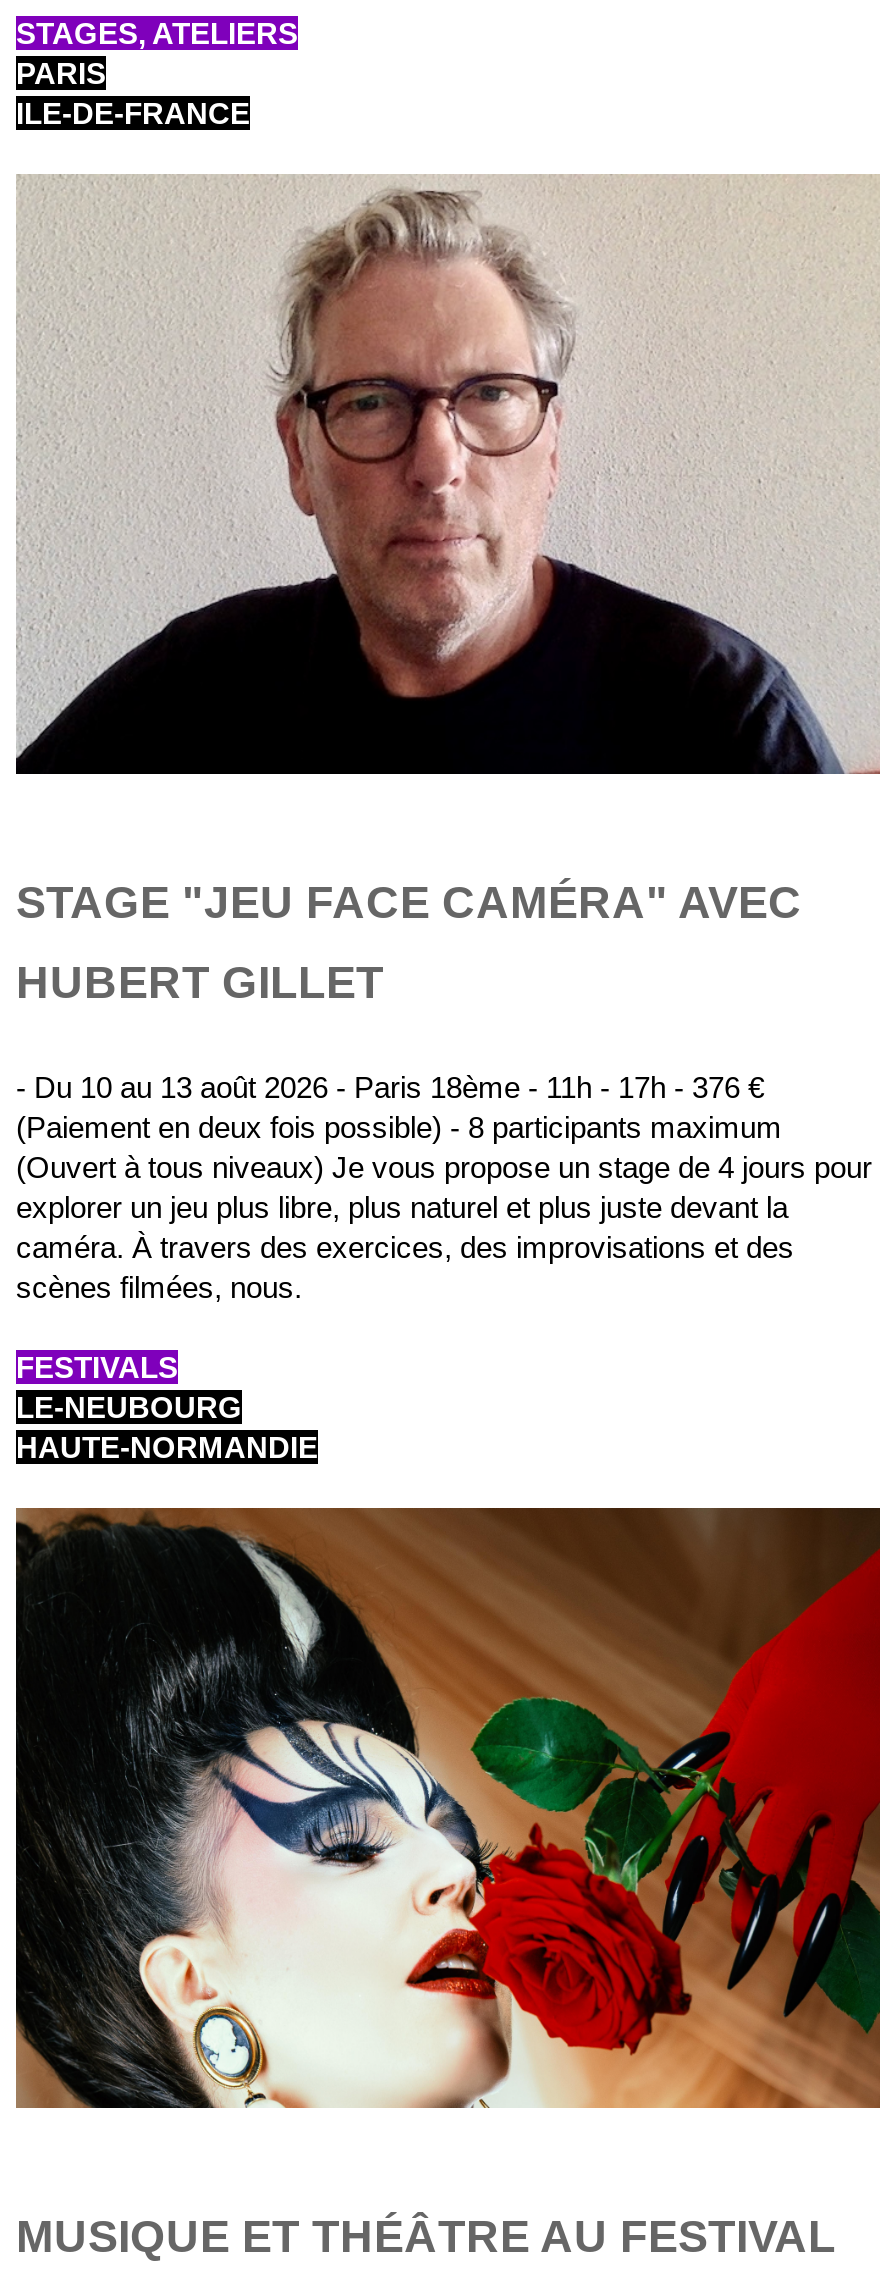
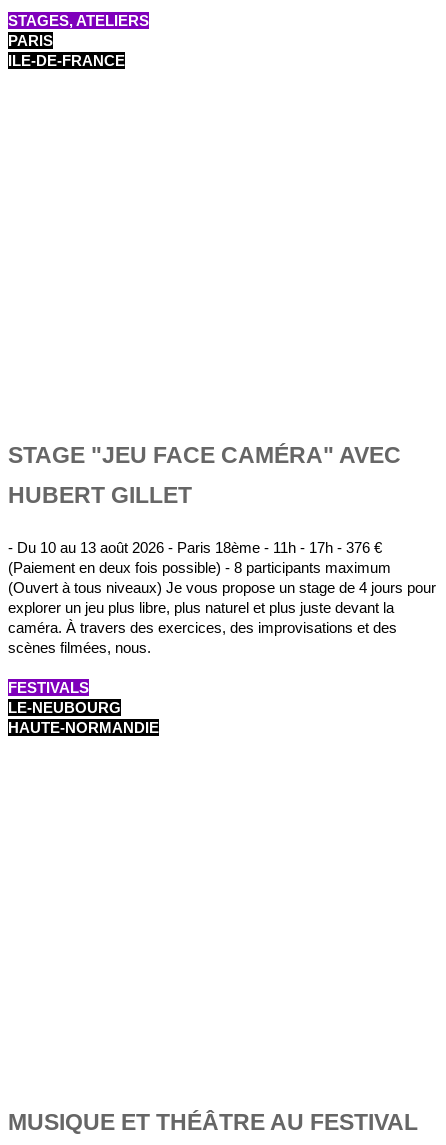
[14,174,882,776] [image] -> none
[14,1506,882,2110] [image] -> none

